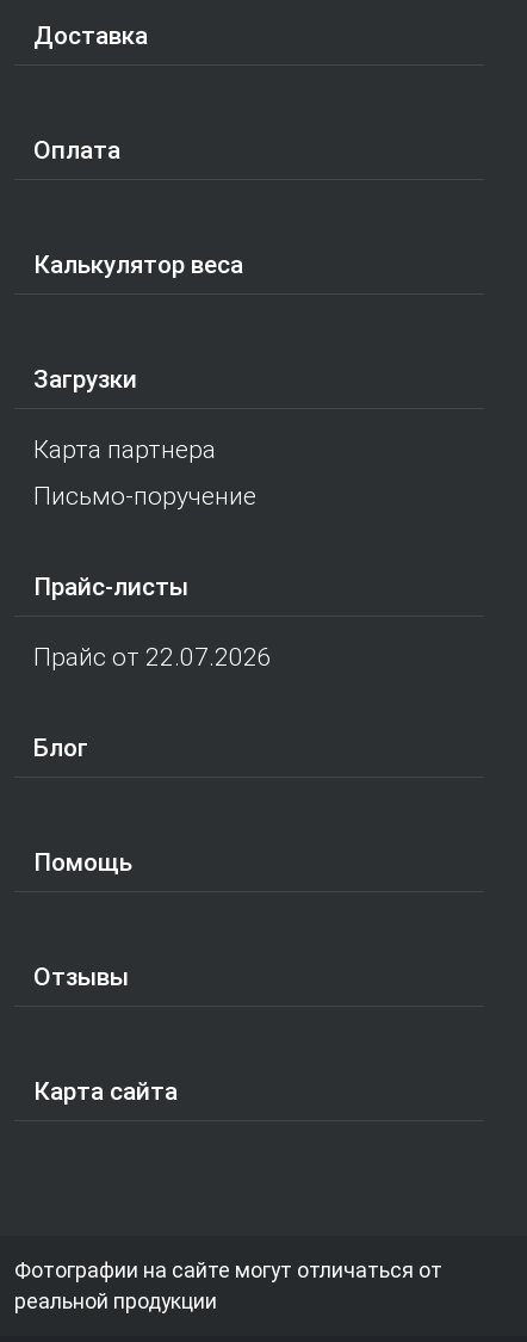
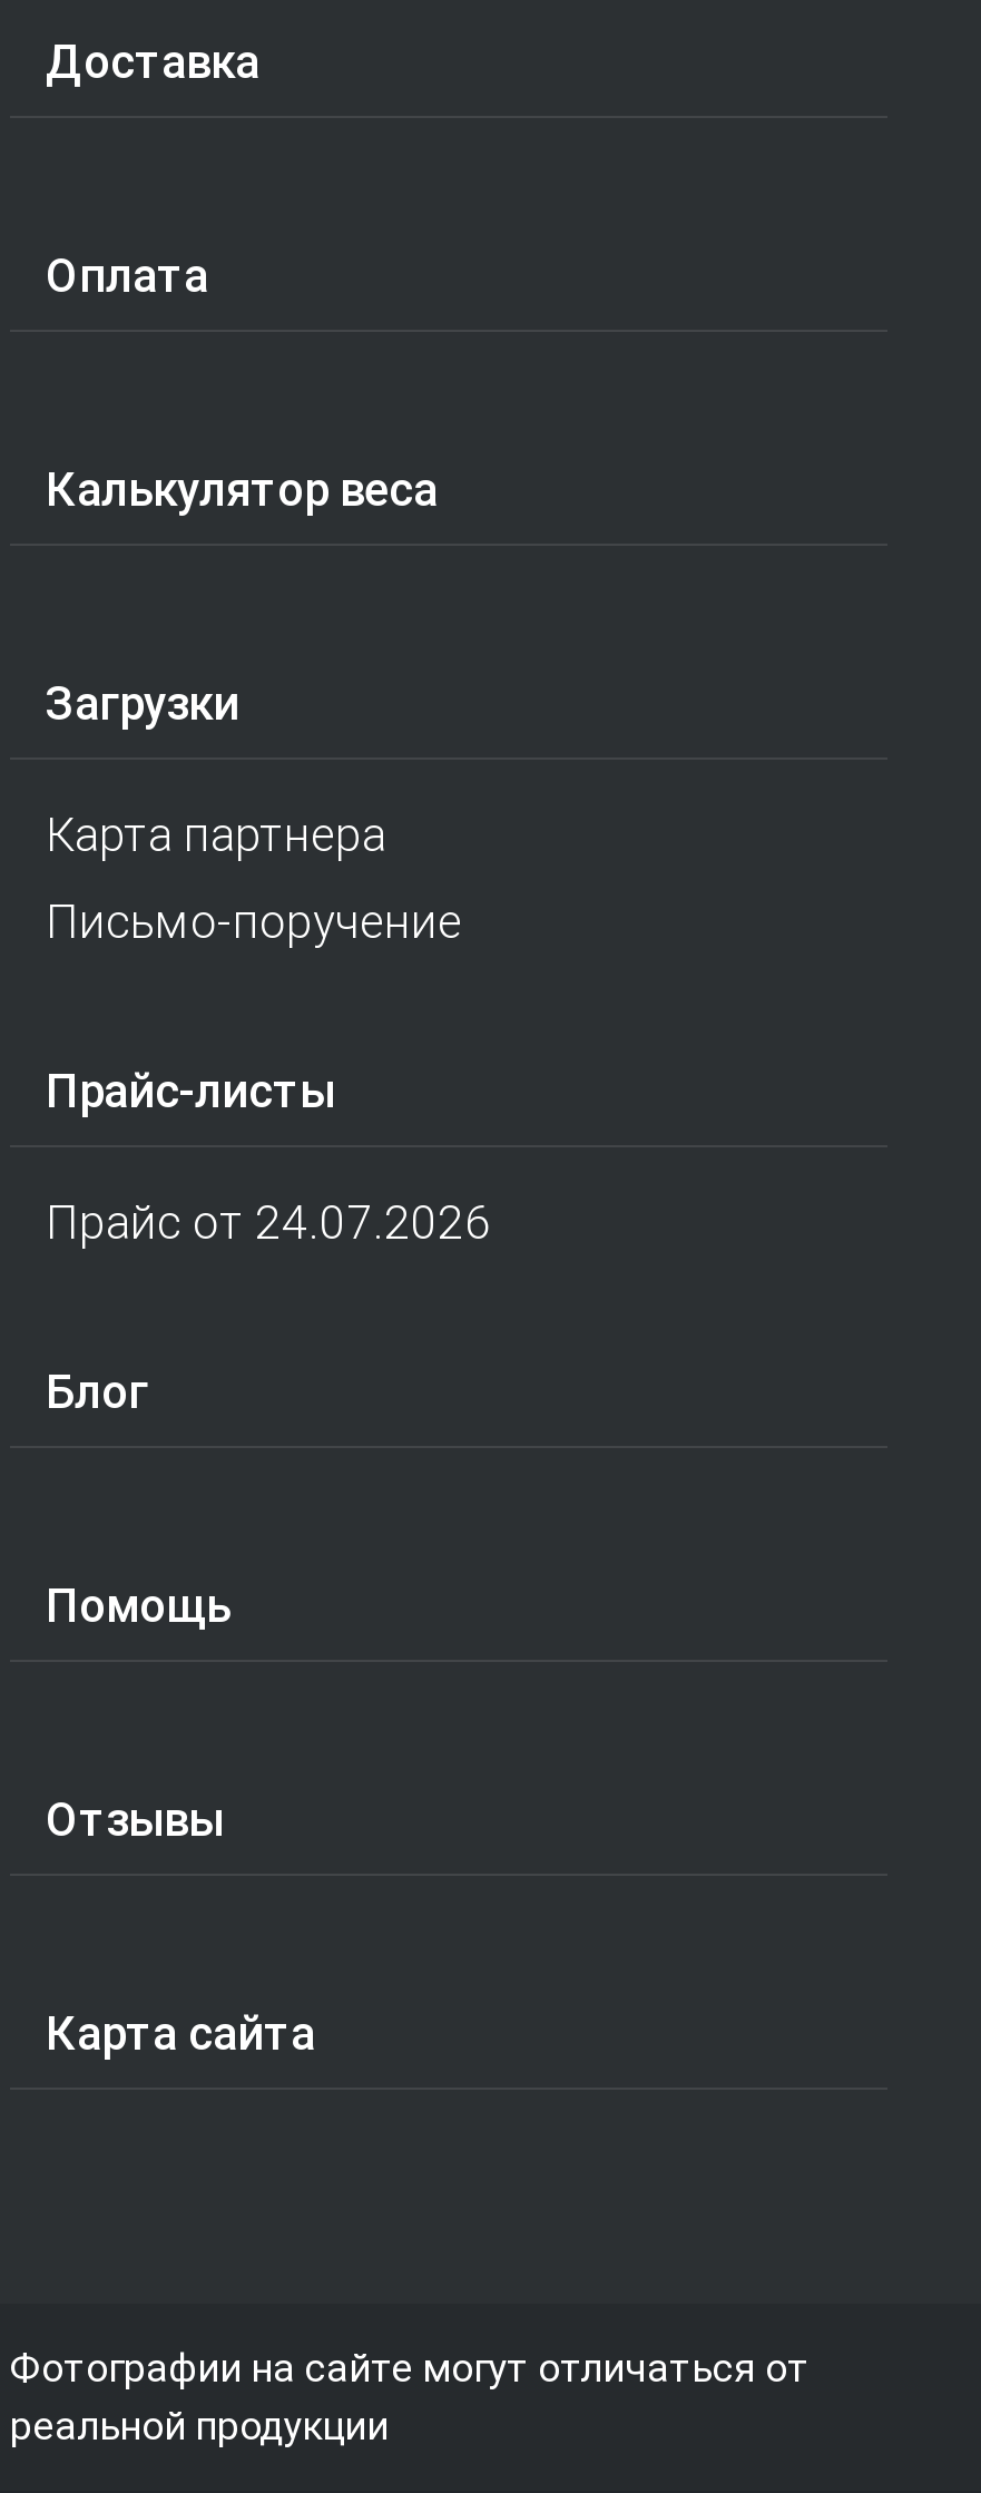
[33,643,272,671] Прайс от 22.07.2026 -> [46,1196,491,1249] Прайс от 24.07.2026

